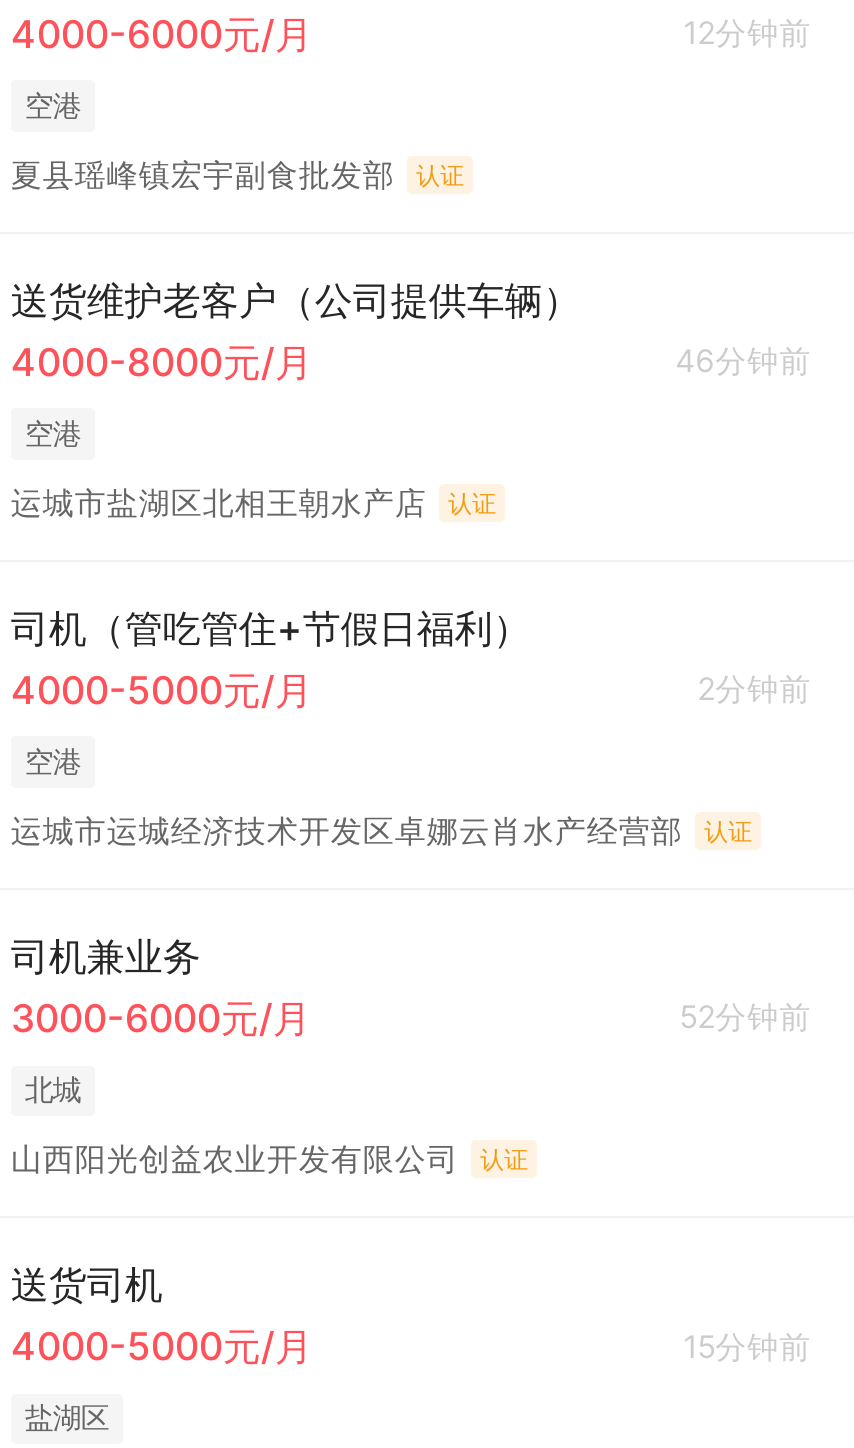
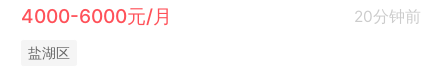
[11,14,811,1370] 12分钟前 | 空港 | 夏县瑶峰镇宏宇副食批发部 | 认证 | 送货维护老客户（公司提供车辆） | 4000-8000元/月 | 46分钟前 | 空港 | 运城市盐湖区北相王朝水产店 | 认证 | 司机（管吃管住+节假日福利） | 4000-5000元/月 | 2分钟前 | 空港 | 运城市运城经济技术开发区卓娜云肖水产经营部 | 认证 | 司机兼业务 | 3000-6000元/月 | 52分钟前 | 北城 | 山西阳光创益农业开发有限公司 | 认证 | 送货司机 | 4000-5000元/月 | 15分钟前 -> [354,7,421,26] 20分钟前

